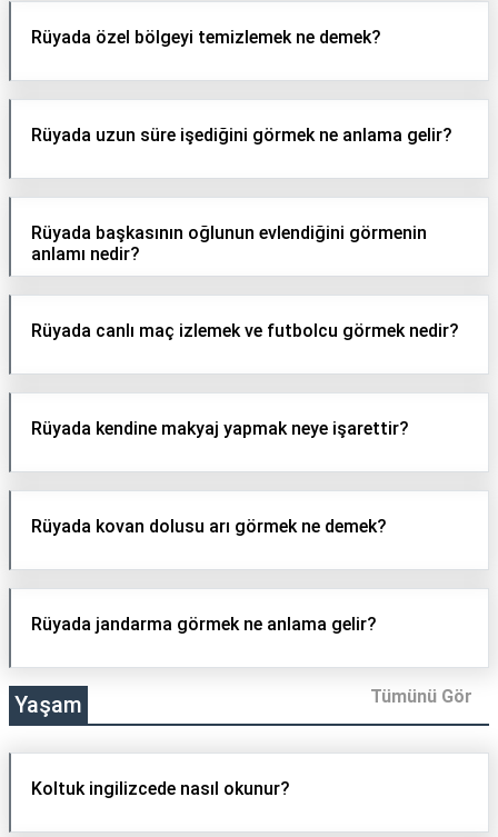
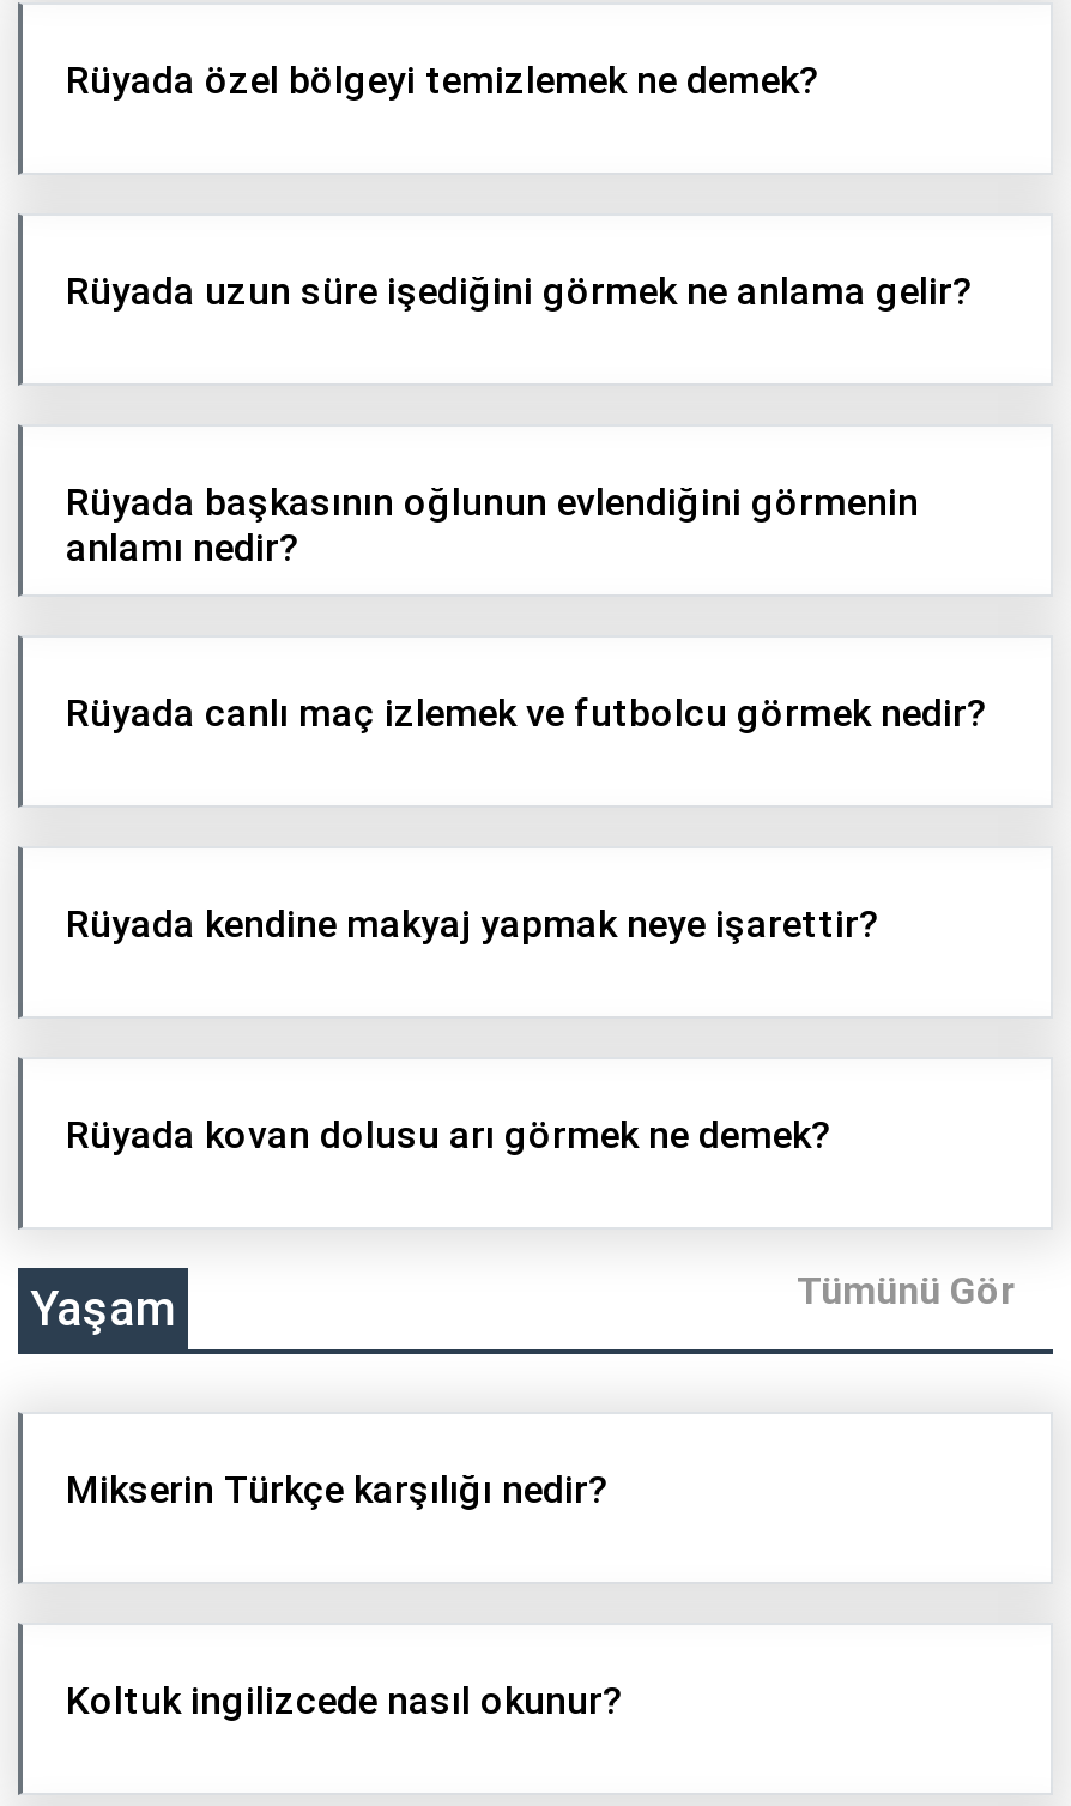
[31,614,377,635] Rüyada jandarma görmek ne anlama gelir? -> none
moved [14,686,472,719] -> [30,1269,1017,1339]: Yaşam | Tümünü Gör
none -> [66,1468,610,1514] Mikserin Türkçe karşılığı nedir?

